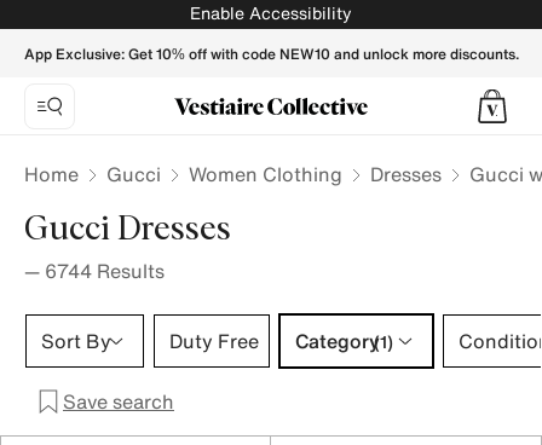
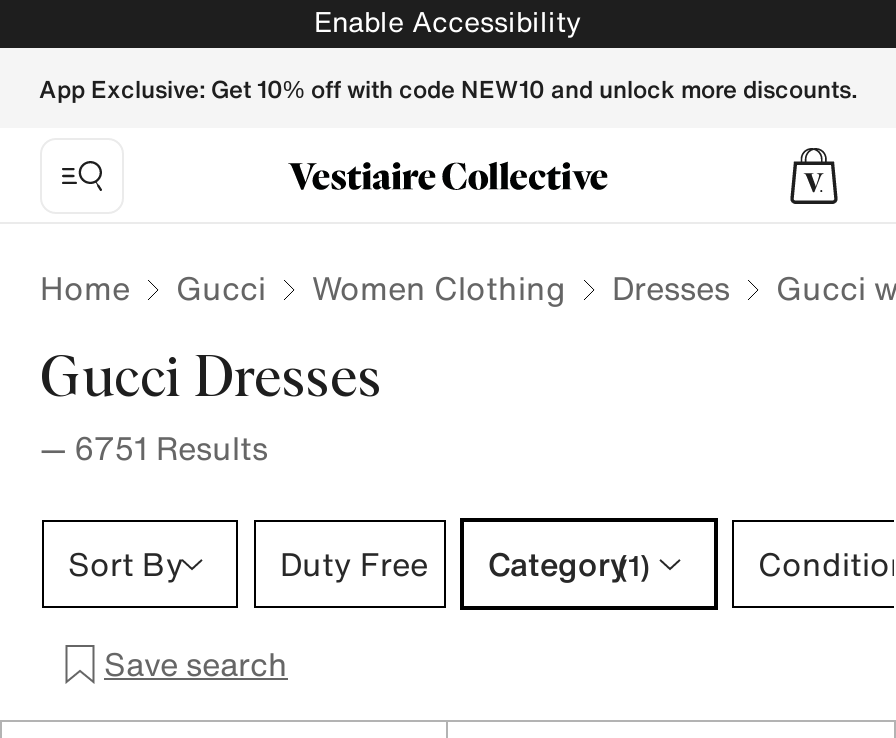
[24,256,165,285] — 6744 Results -> [40,424,268,472] — 6751 Results

